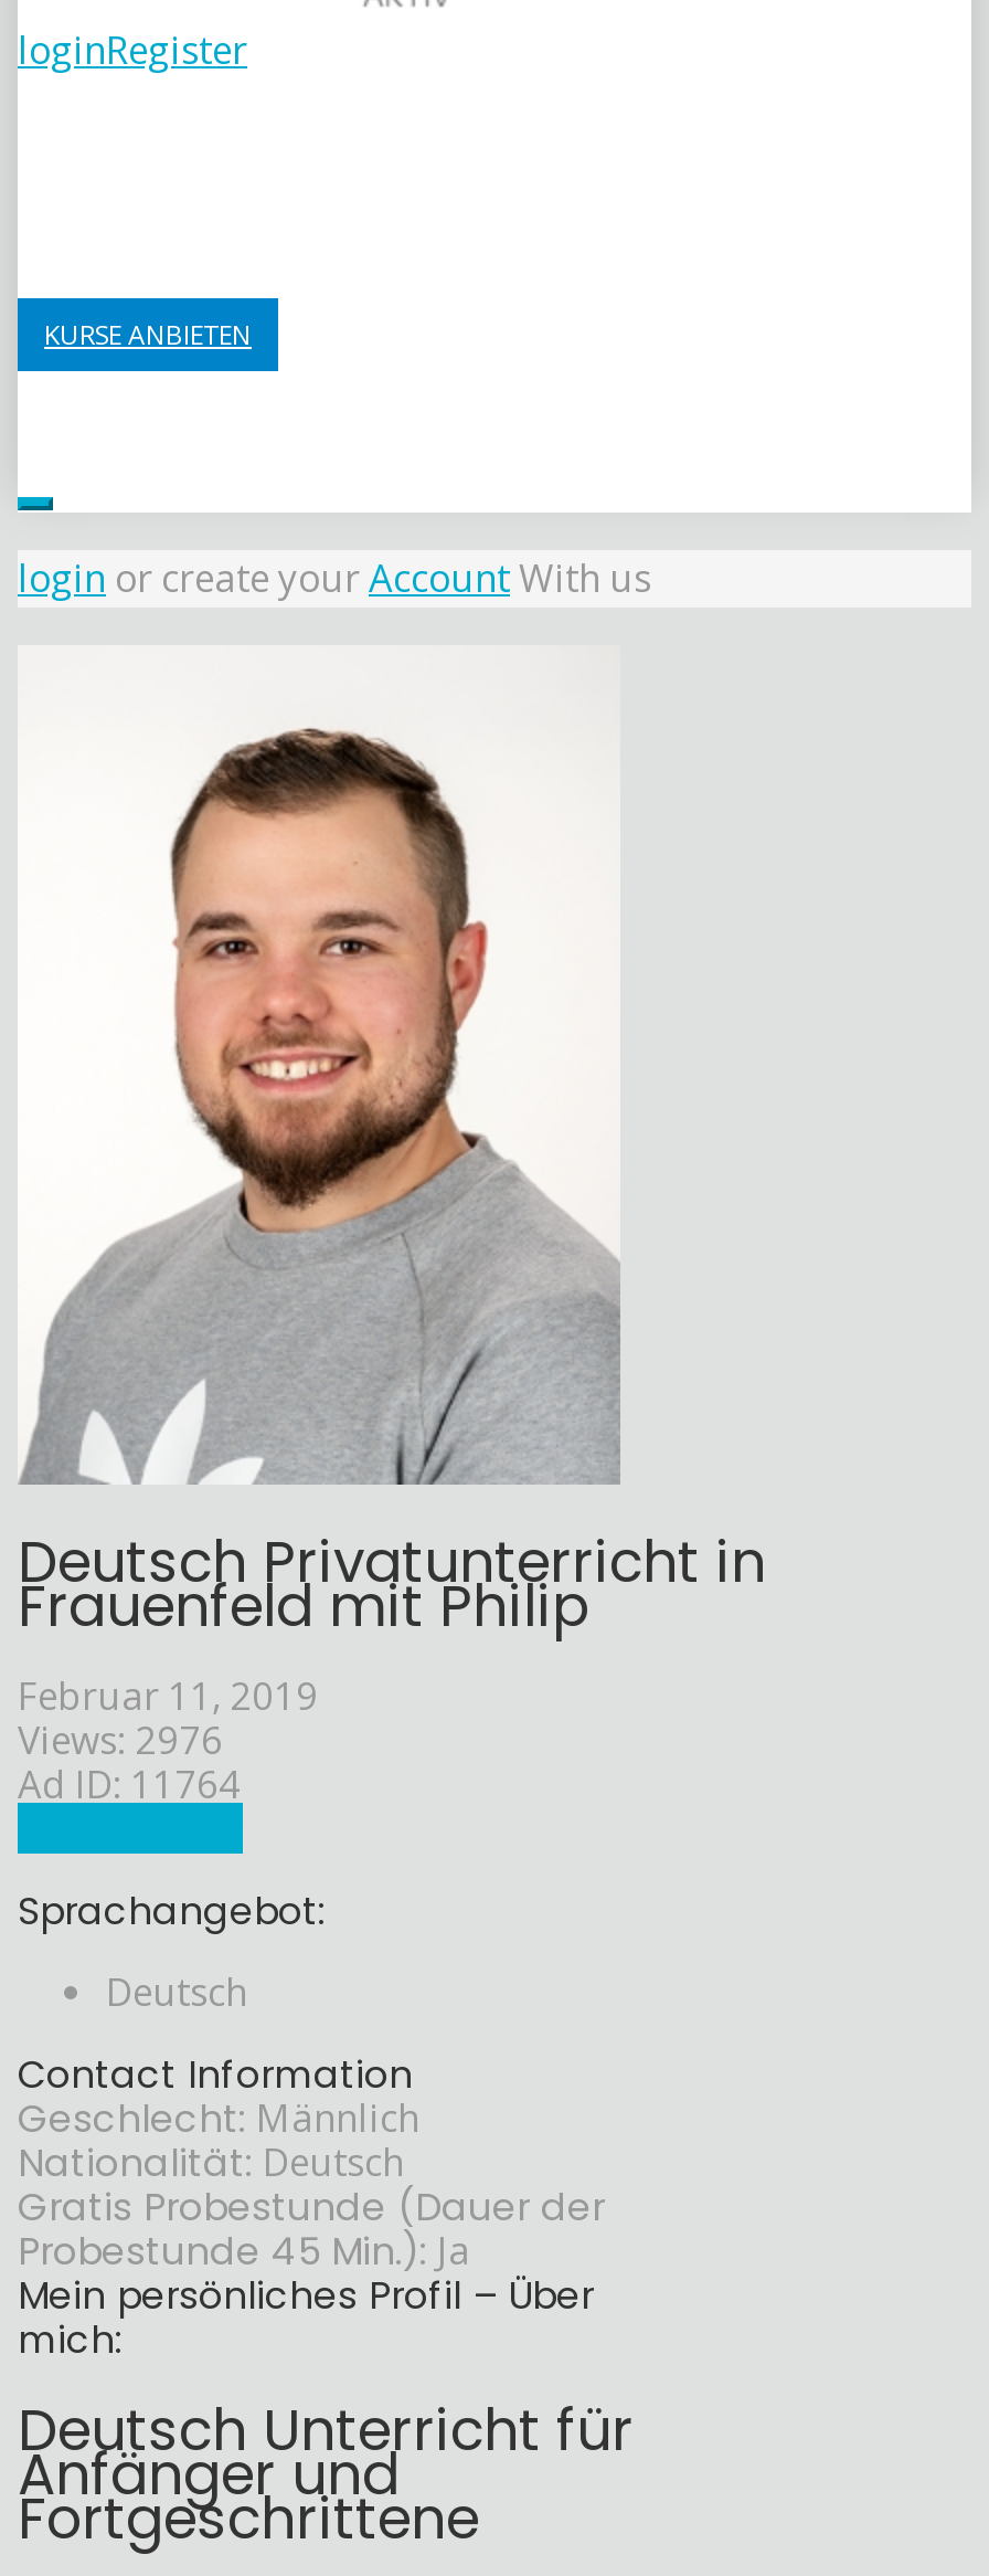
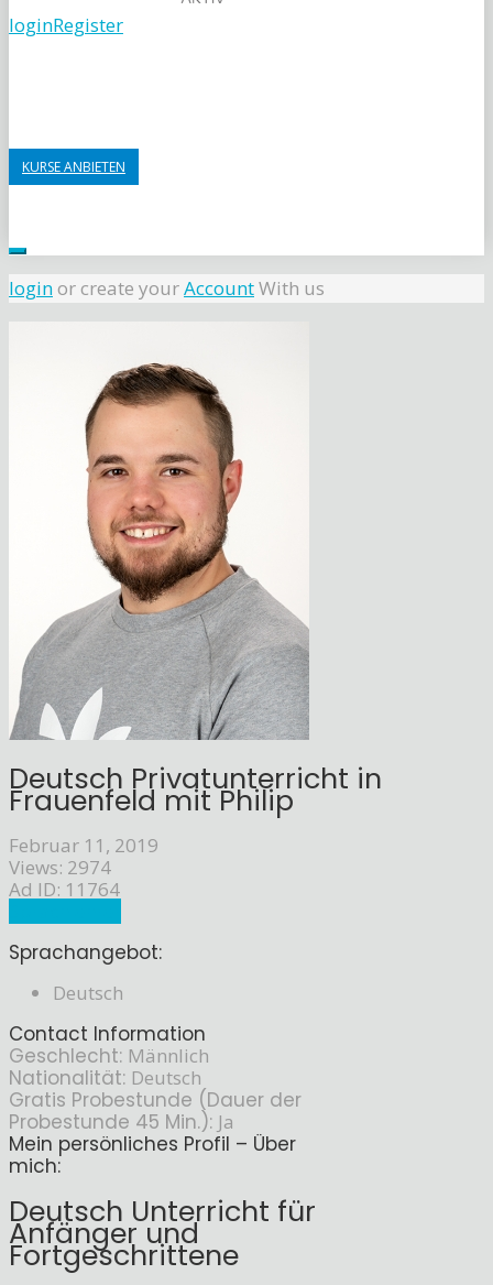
[18,1715,223,1766] Views: 2976 -> [9,855,111,880] Views: 2974

